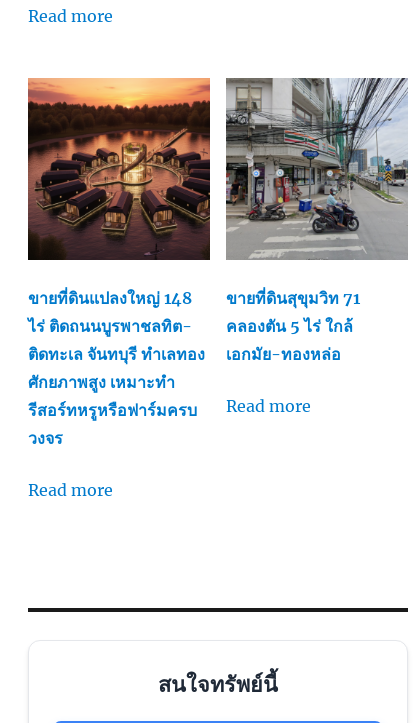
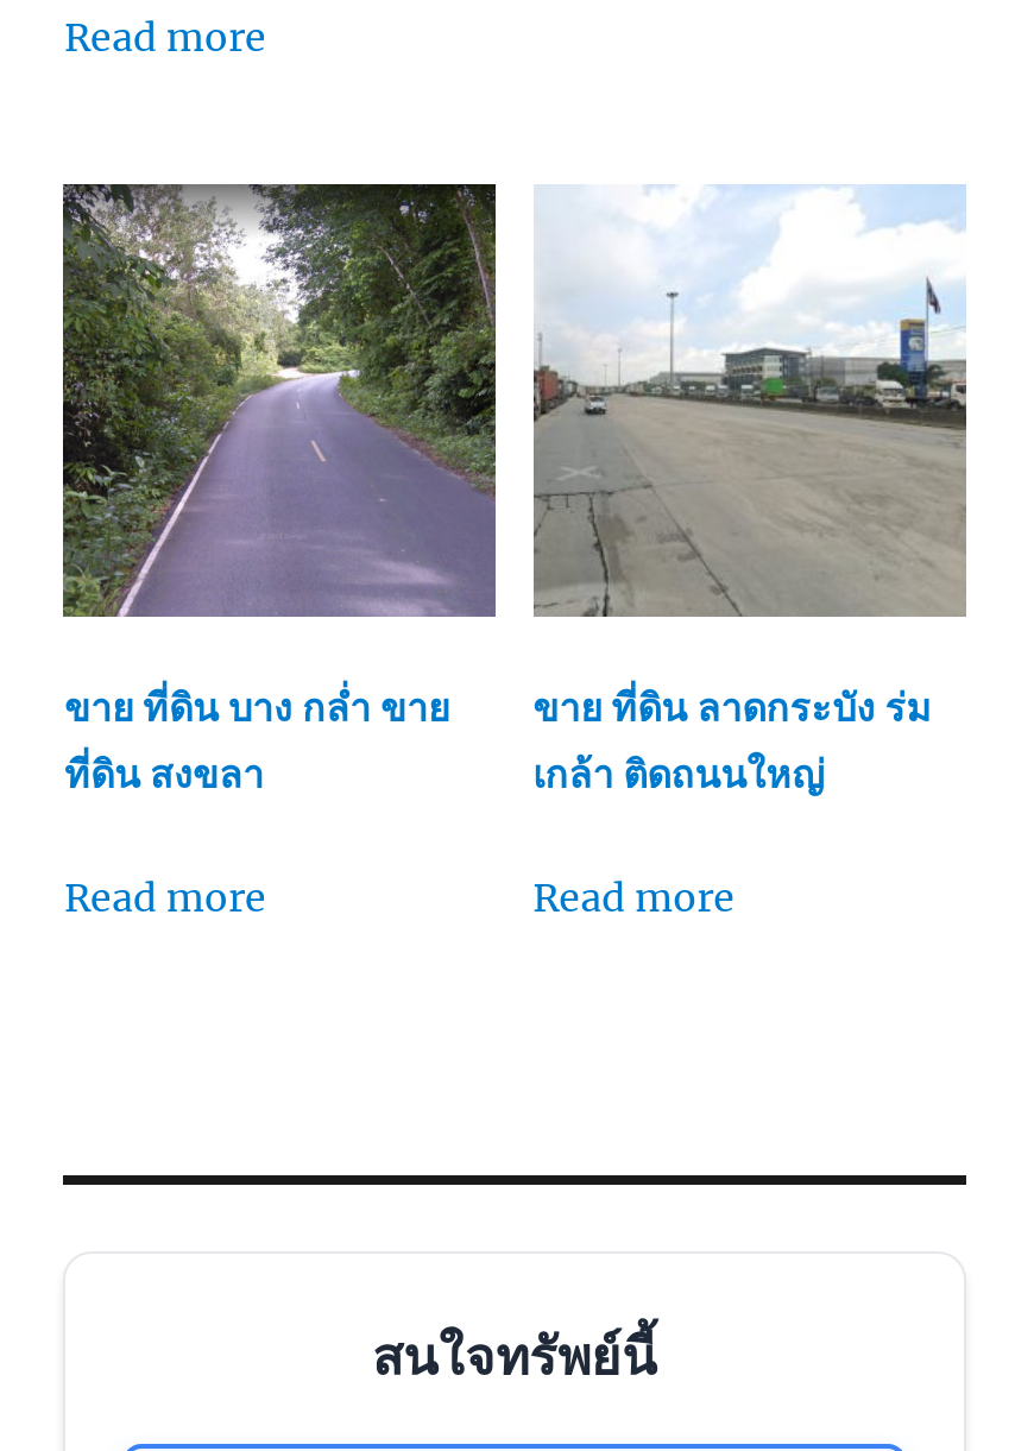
[27,77,211,448] [image] | ขายที่ดินแปลงใหญ่ 148 | ไร่ ติดถนนบูรพาชลทิต- | ติดทะเล จันทบุรี ทำเลทอง | ศักยภาพสูง เหมาะทำ | รีสอร์ทหรูหรือฟาร์มครบ | วงจร -> [61,182,498,797] [image] | ขาย ที่ดิน บาง กล่ำ ขาย | ที่ดิน สงขลา
[225,77,408,364] [image] | ขายที่ดินสุขุมวิท 71 | คลองตัน 5 ไร่ ใกล้ | เอกมัย-ทองหล่อ -> [533,184,964,797] [image] | ขาย ที่ดิน ลาดกระบัง ร่ม | เกล้า ติดถนนใหญ่

